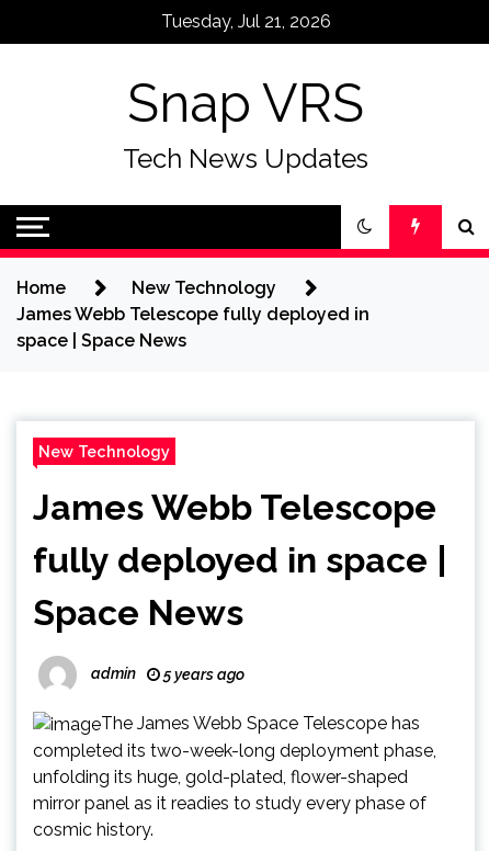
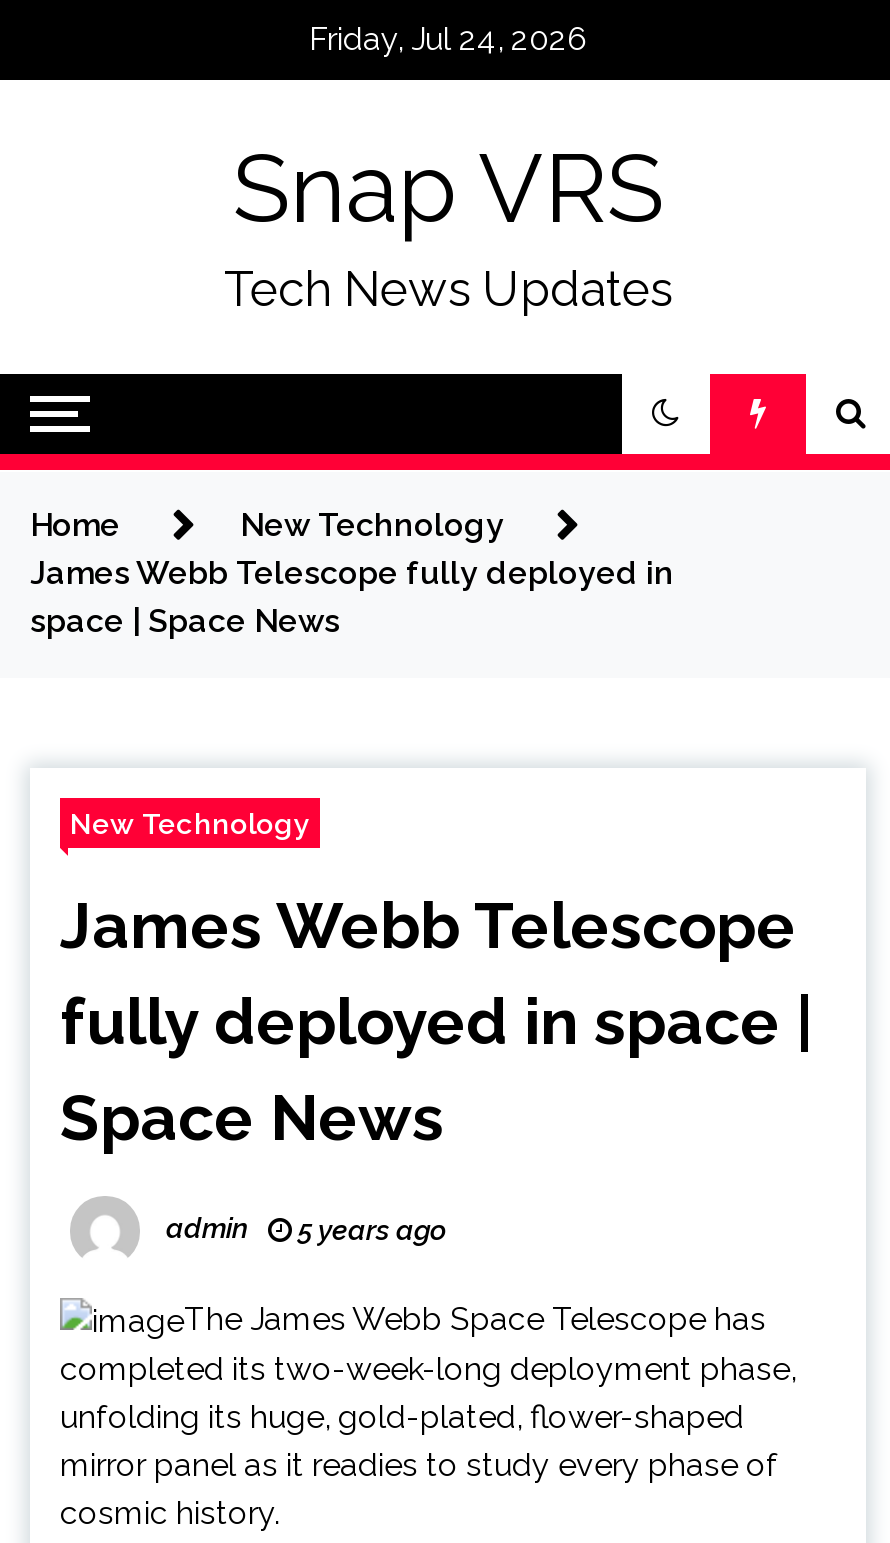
[161,11,331,32] Tuesday, Jul 21, 2026 -> [309,20,587,58] Friday, Jul 24, 2026

